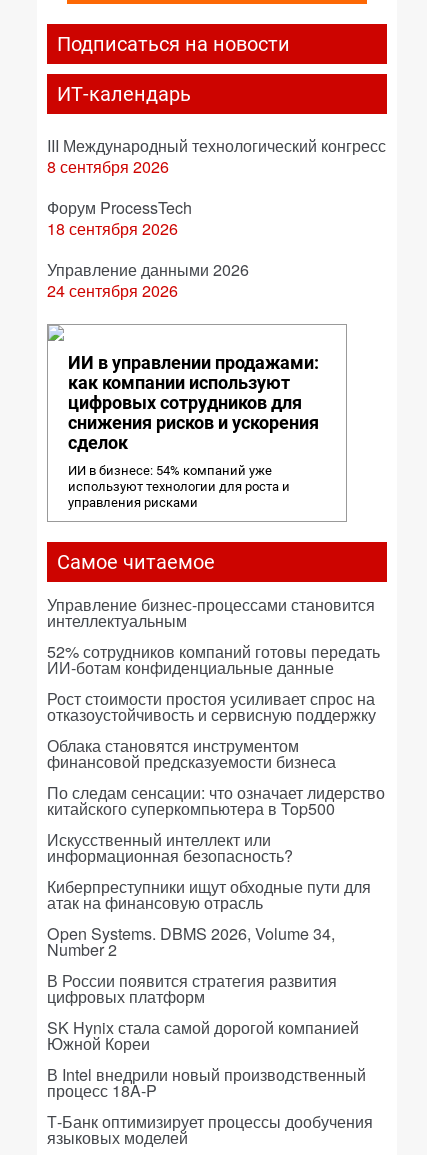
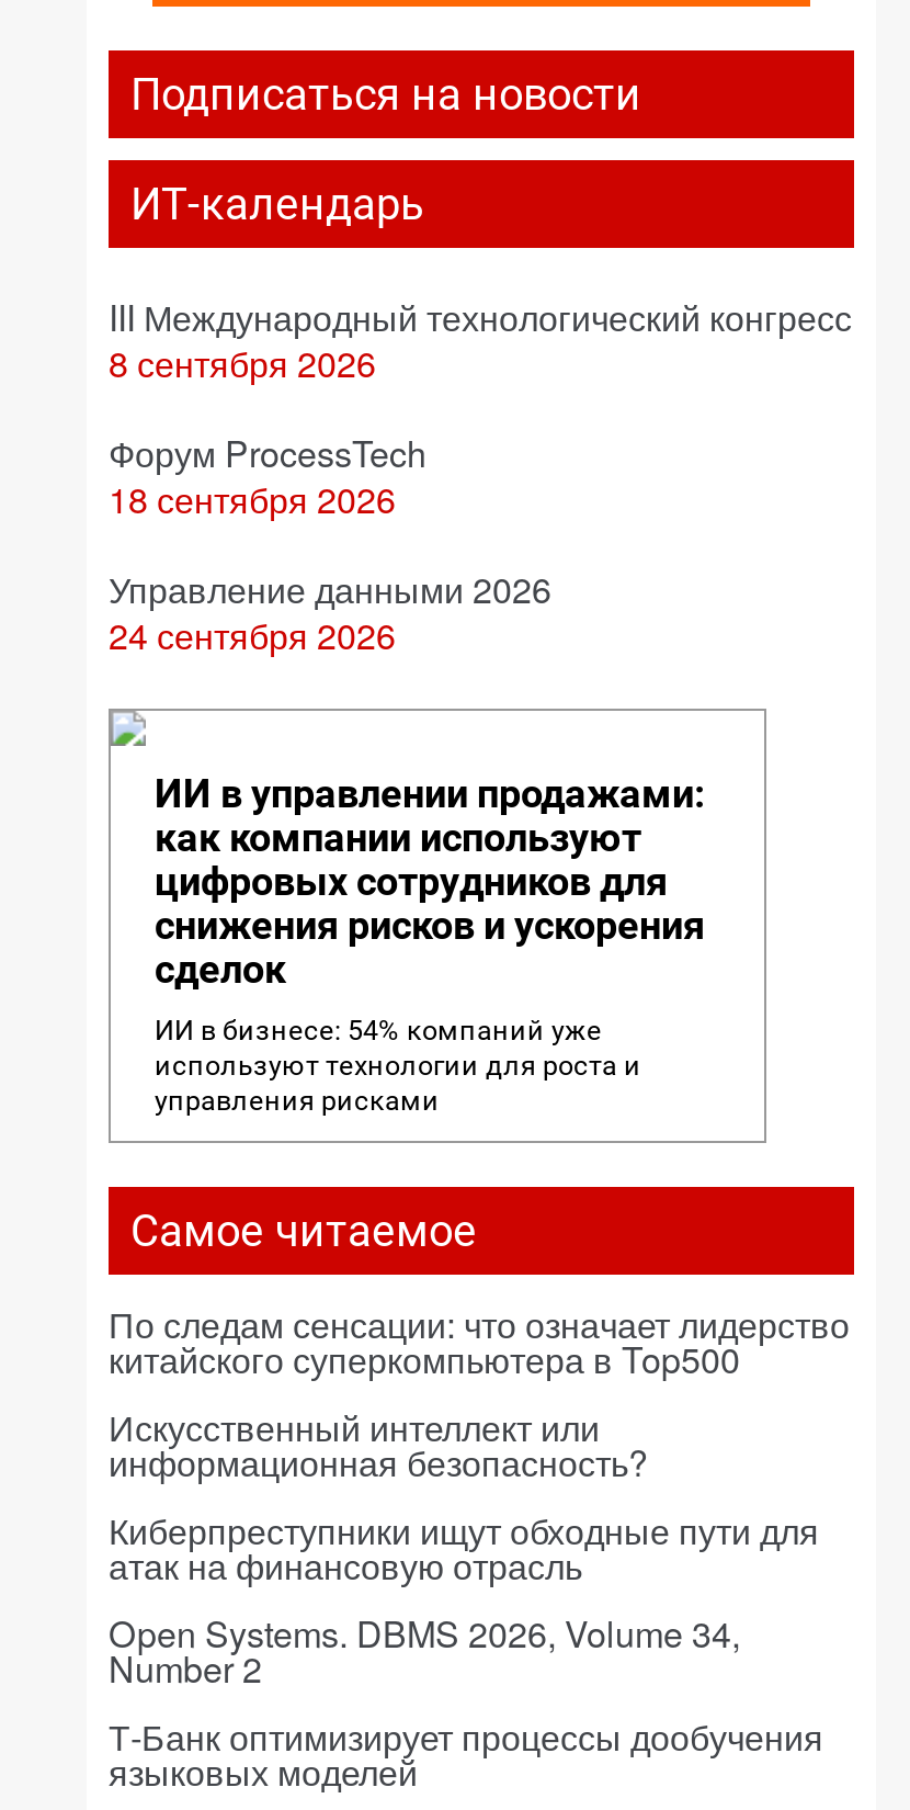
[47,593,380,773] Управление бизнес-процессами становится | интеллектуальным | 52% сотрудников компаний готовы передать | ИИ-ботам конфиденциальные данные | Рост стоимости простоя усиливает спрос на | отказоустойчивость и сервисную поддержку | Облака становятся инструментом | финансовой предсказуемости бизнеса -> none
[47,969,366,1102] В России появится стратегия развития | цифровых платформ | SK Hynix стала самой дорогой компанией | Южной Кореи | В Intel внедрили новый производственный | процесс 18A-P -> none

